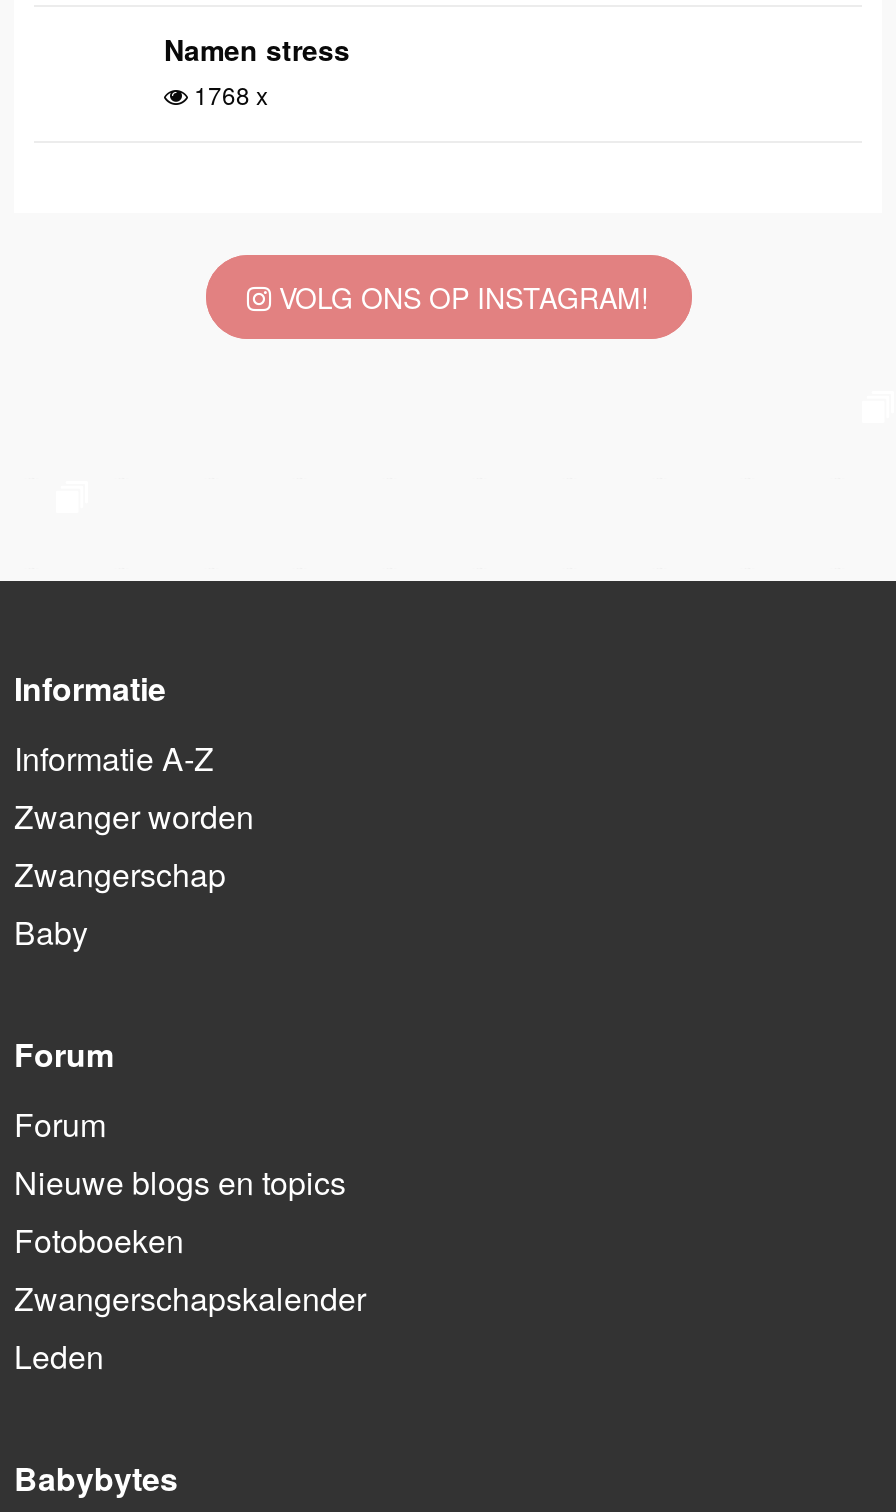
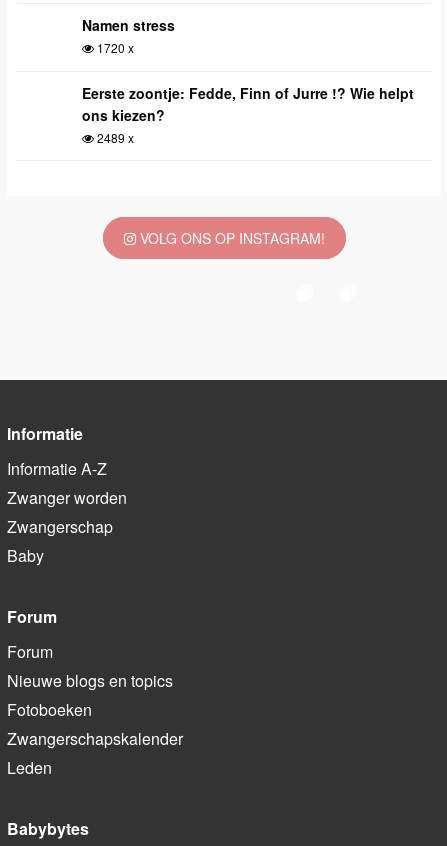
[188,77,268,111] 1768 x -> [82,39,414,146] 1720 x | Eerste zoontje: Fedde, Finn of Jurre !? Wie helpt | ons kiezen? | 2489 x

